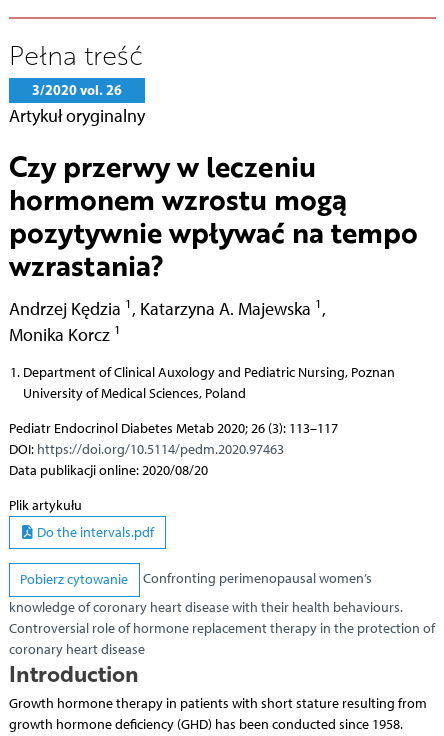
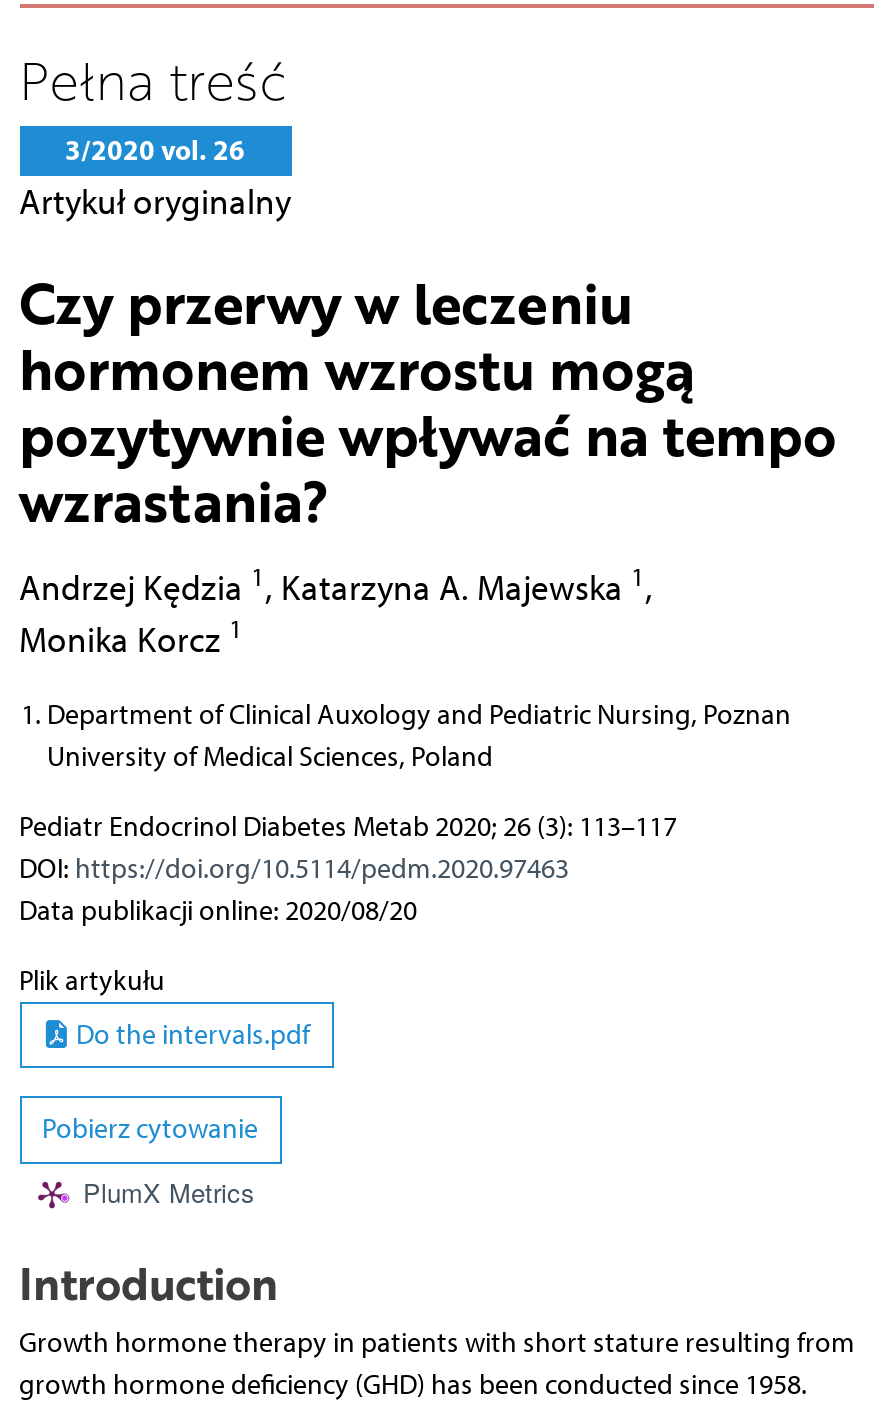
[8,570,434,658] Confronting perimenopausal women’s | knowledge of coronary heart disease with their health behaviours. | Controversial role of hormone replacement therapy in the protection of | coronary heart disease -> [83,1172,255,1210] PlumX Metrics

